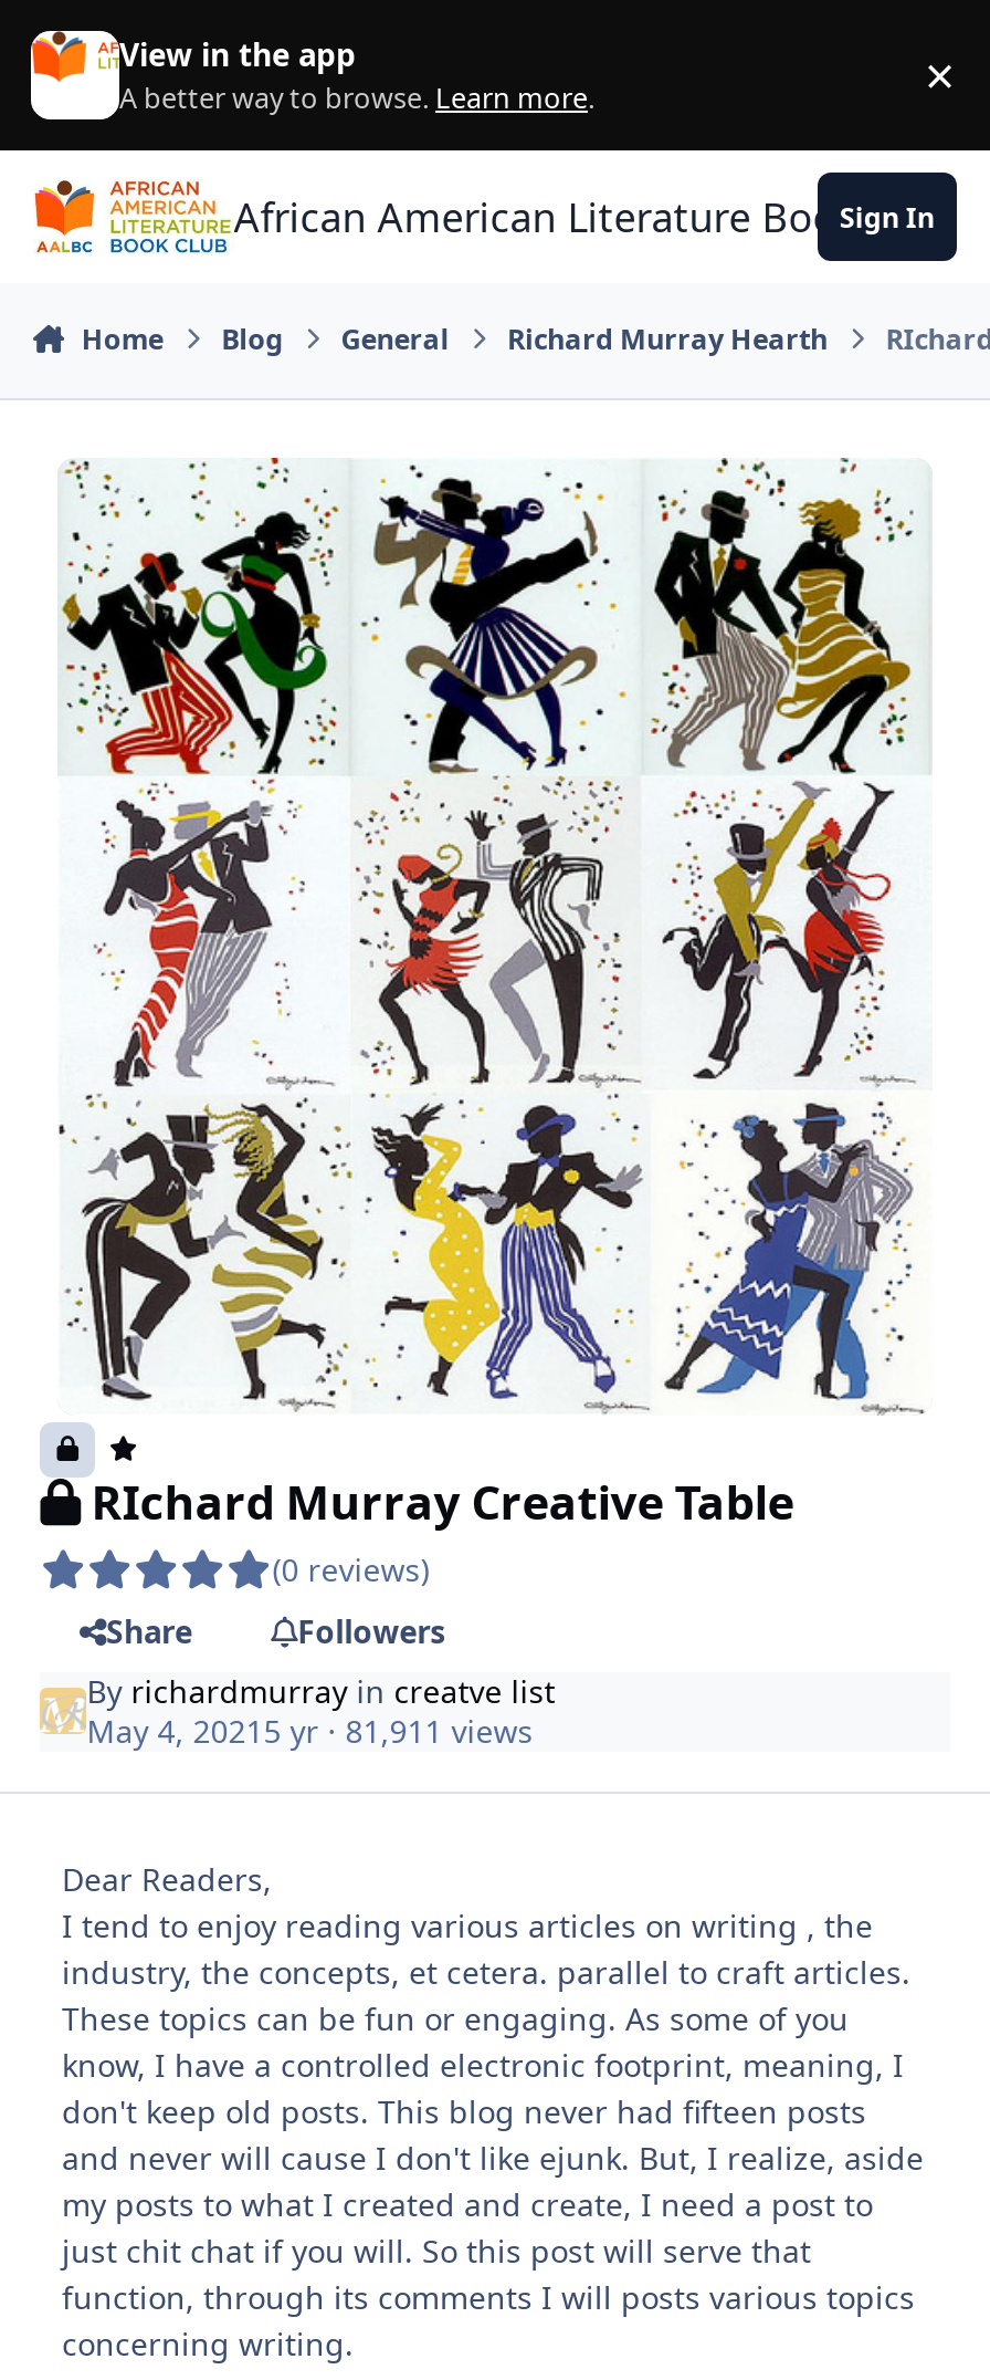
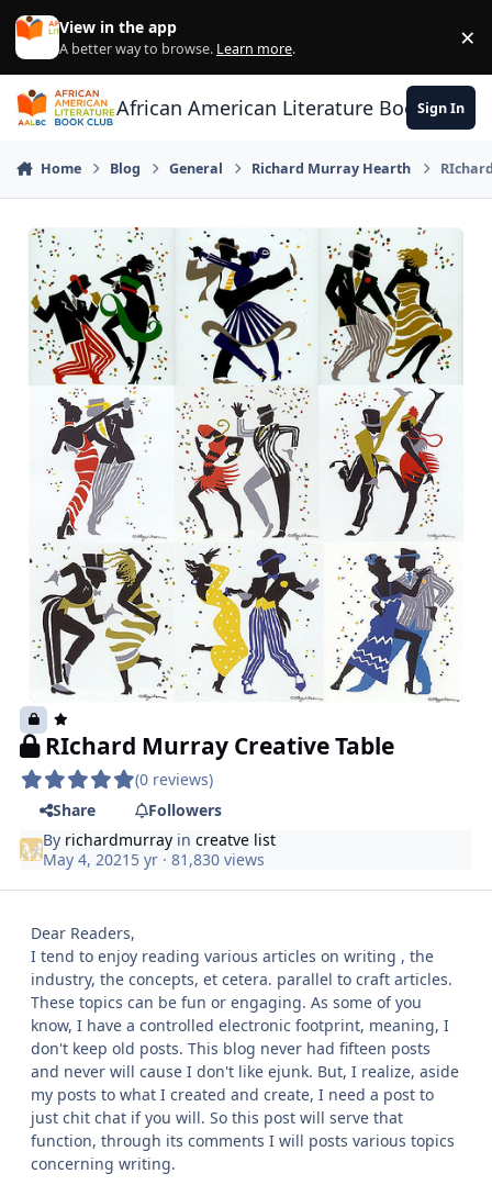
[87,1710,533,1752] May 4, 2021 5 yr · 81,911 views -> [43,849,265,870] May 4, 2021 5 yr · 81,830 views

